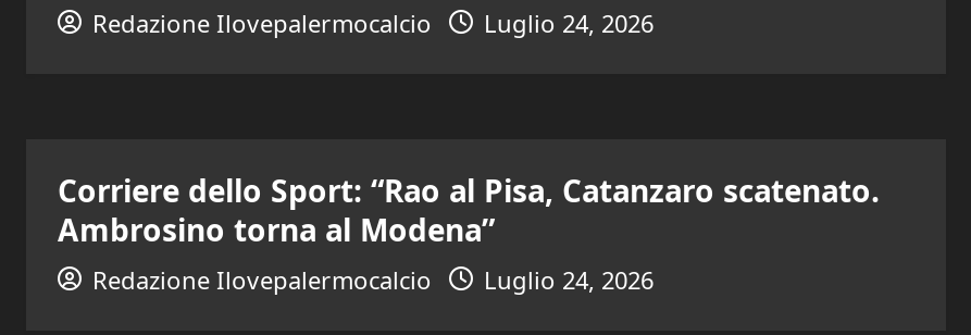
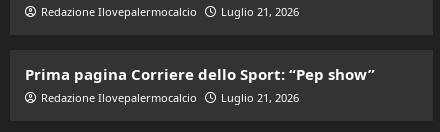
[92,8,653,40] Redazione Ilovepalermocalcio Luglio 24, 2026 -> [40,4,298,19] Redazione Ilovepalermocalcio Luglio 21, 2026
[58,171,880,251] Corriere dello Sport: “Rao al Pisa, Catanzaro scatenato. | Ambrosino torna al Modena” -> [24,64,374,84] Prima pagina Corriere dello Sport: “Pep show”
[92,265,653,297] Redazione Ilovepalermocalcio Luglio 24, 2026 -> [40,90,298,105] Redazione Ilovepalermocalcio Luglio 21, 2026

